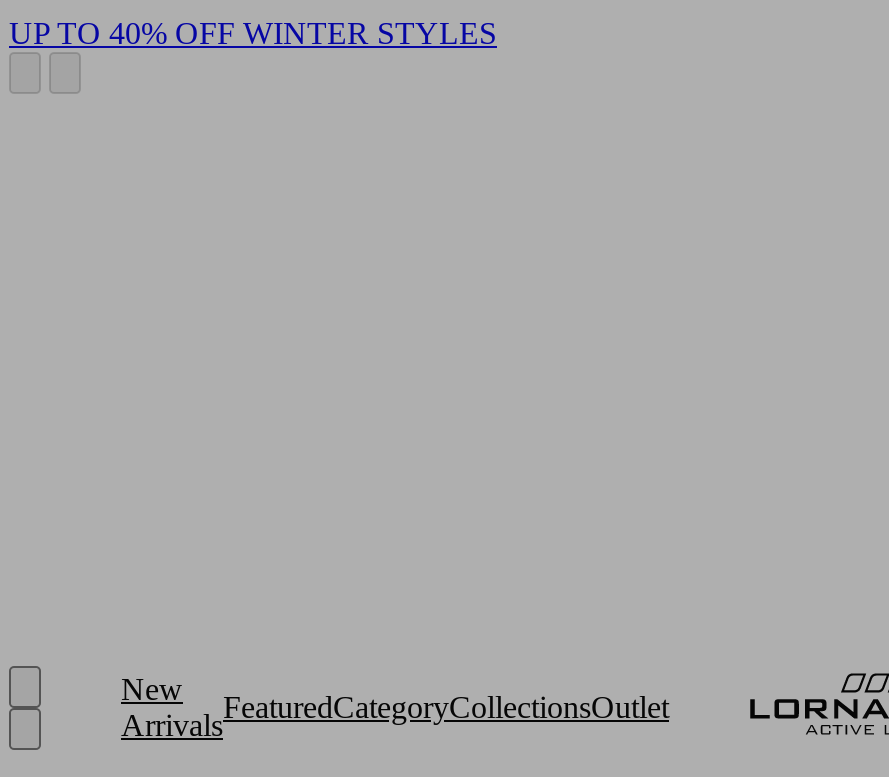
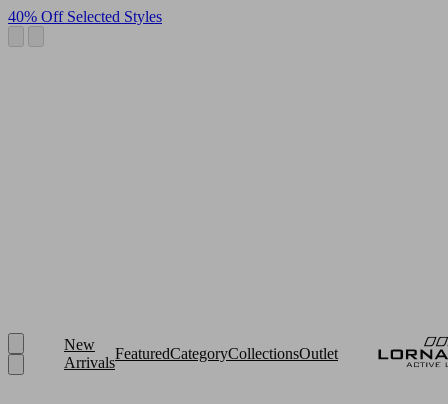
[9,16,497,50] UP TO 40% OFF WINTER STYLES -> [8,8,162,25] 40% Off Selected Styles

